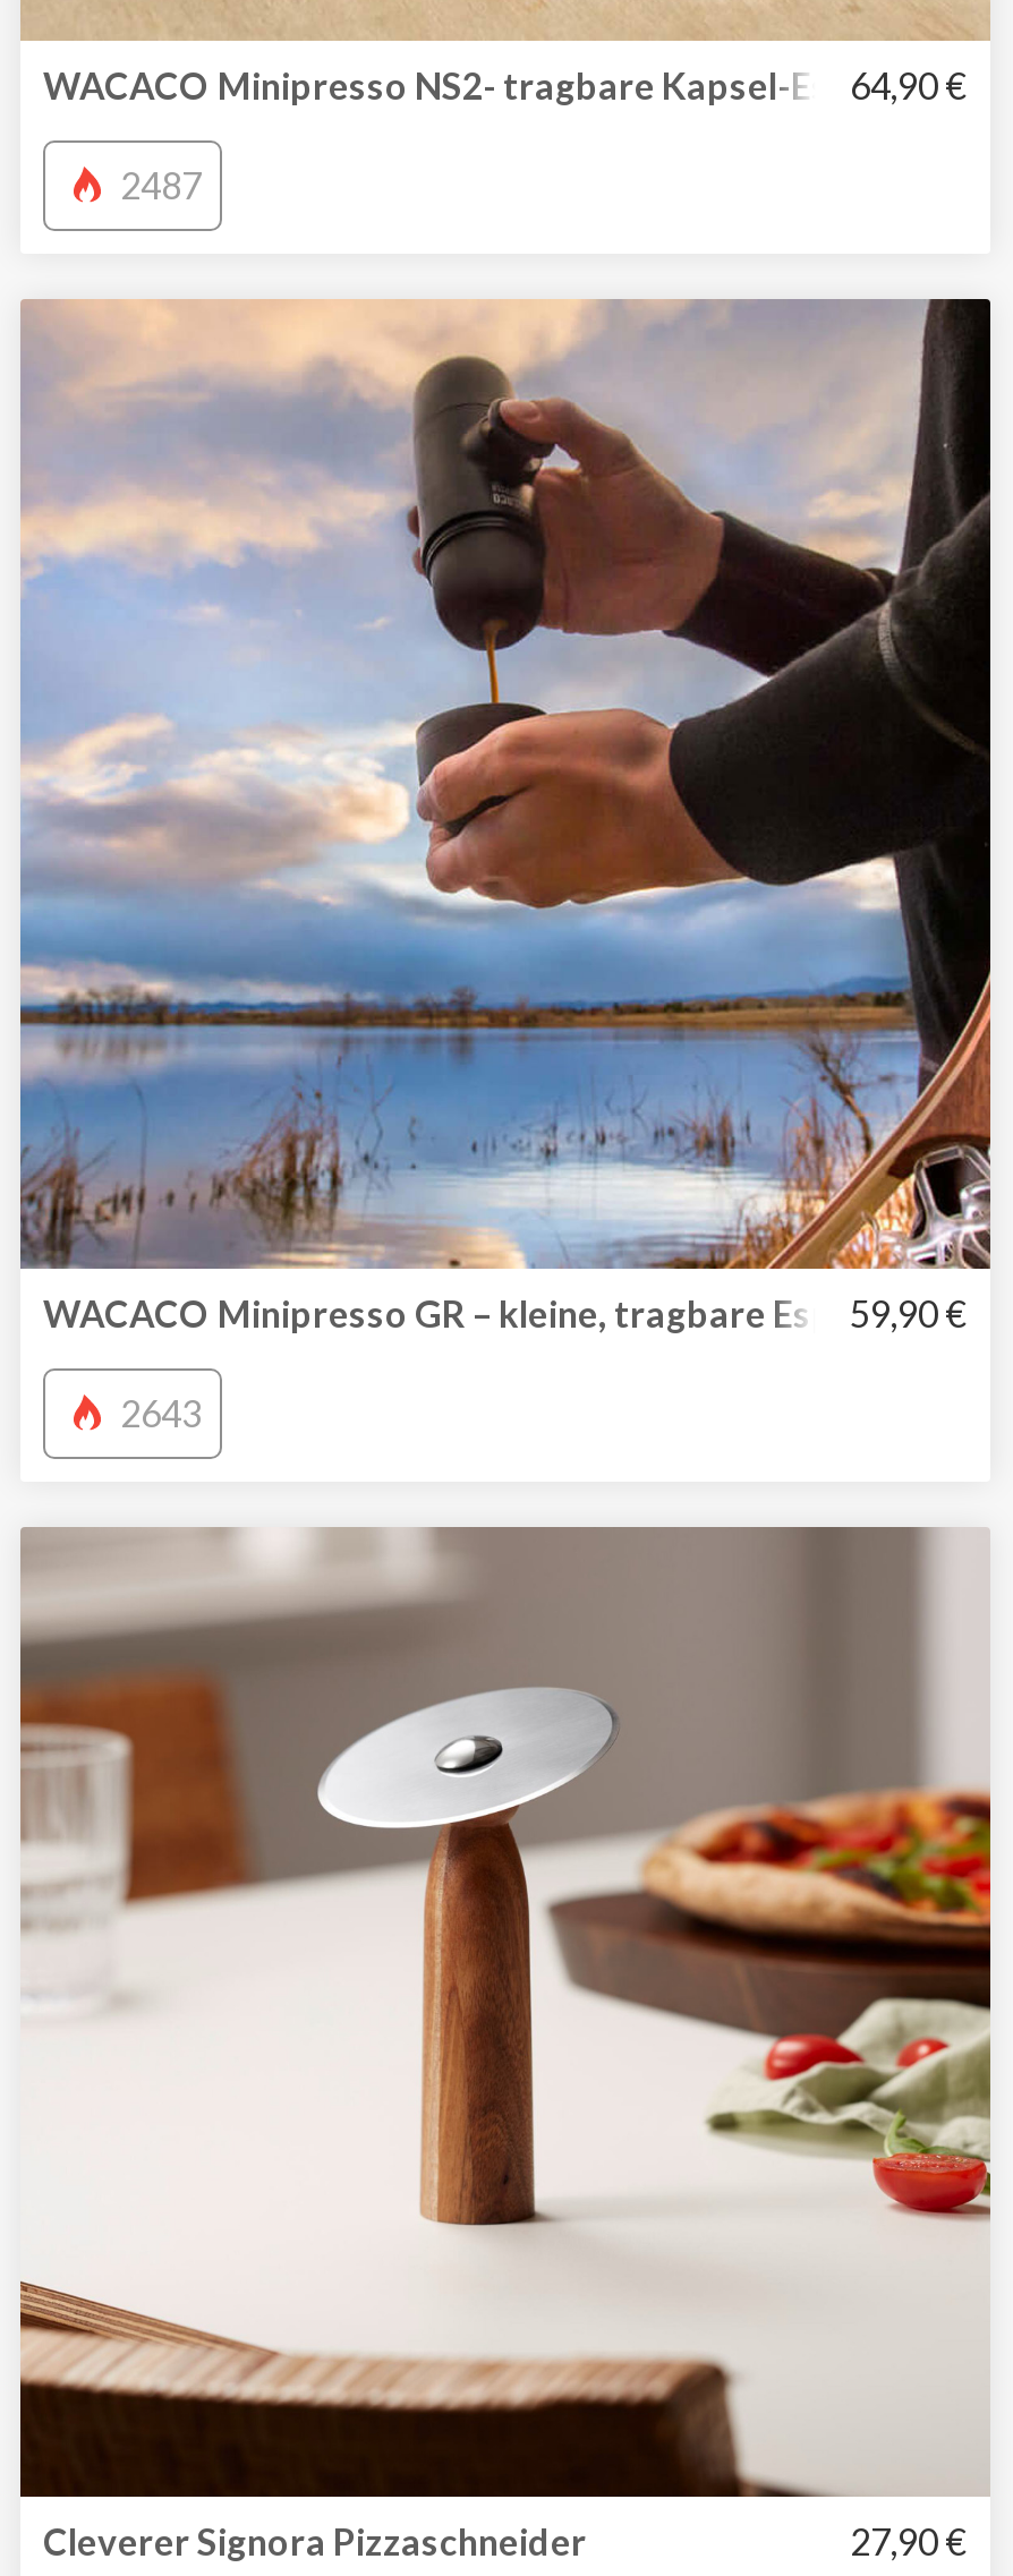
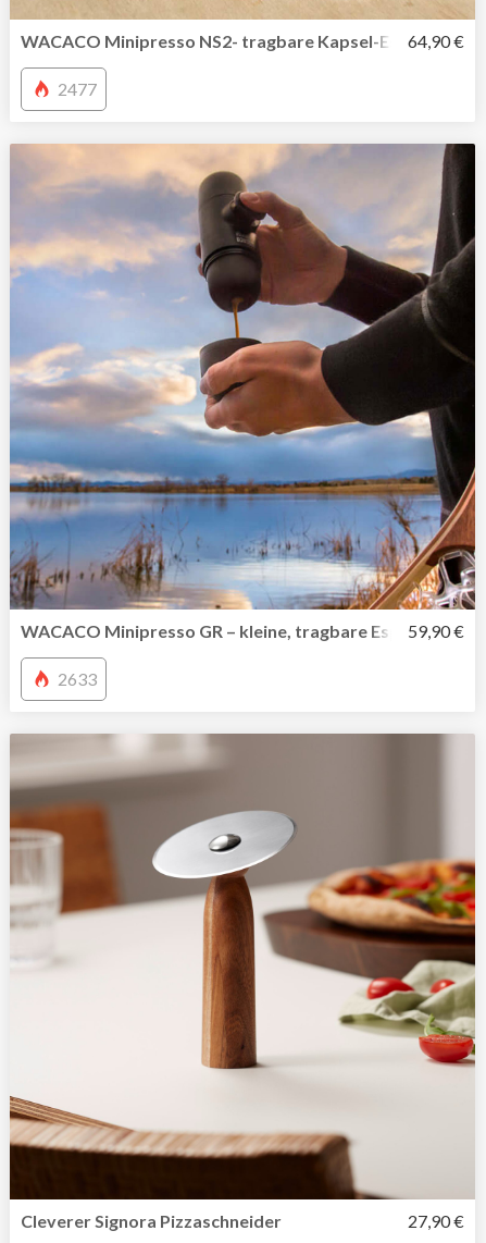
[120,163,202,206] 2487 -> [58,78,97,99] 2477
[120,1391,202,1434] 2643 -> [58,668,97,689] 2633

